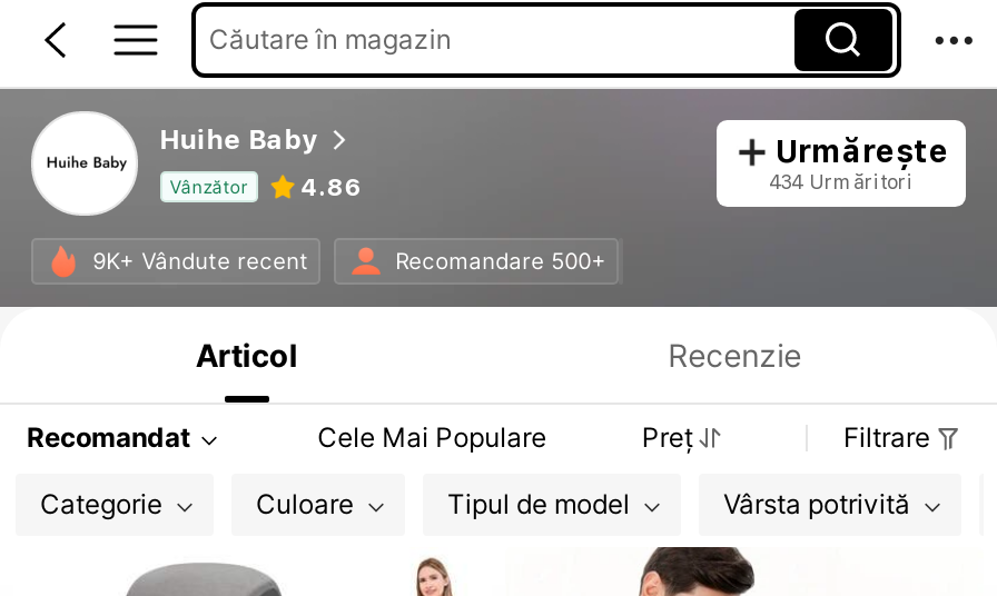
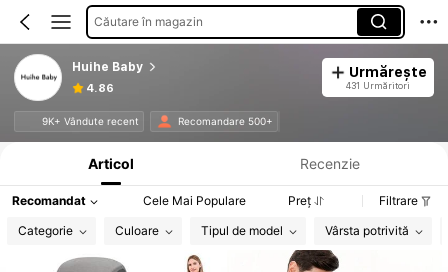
[170,176,247,198] Vânzător -> none
[769,169,914,193] 434 Urmăritori -> [346,80,410,91] 431 Urmăritori

